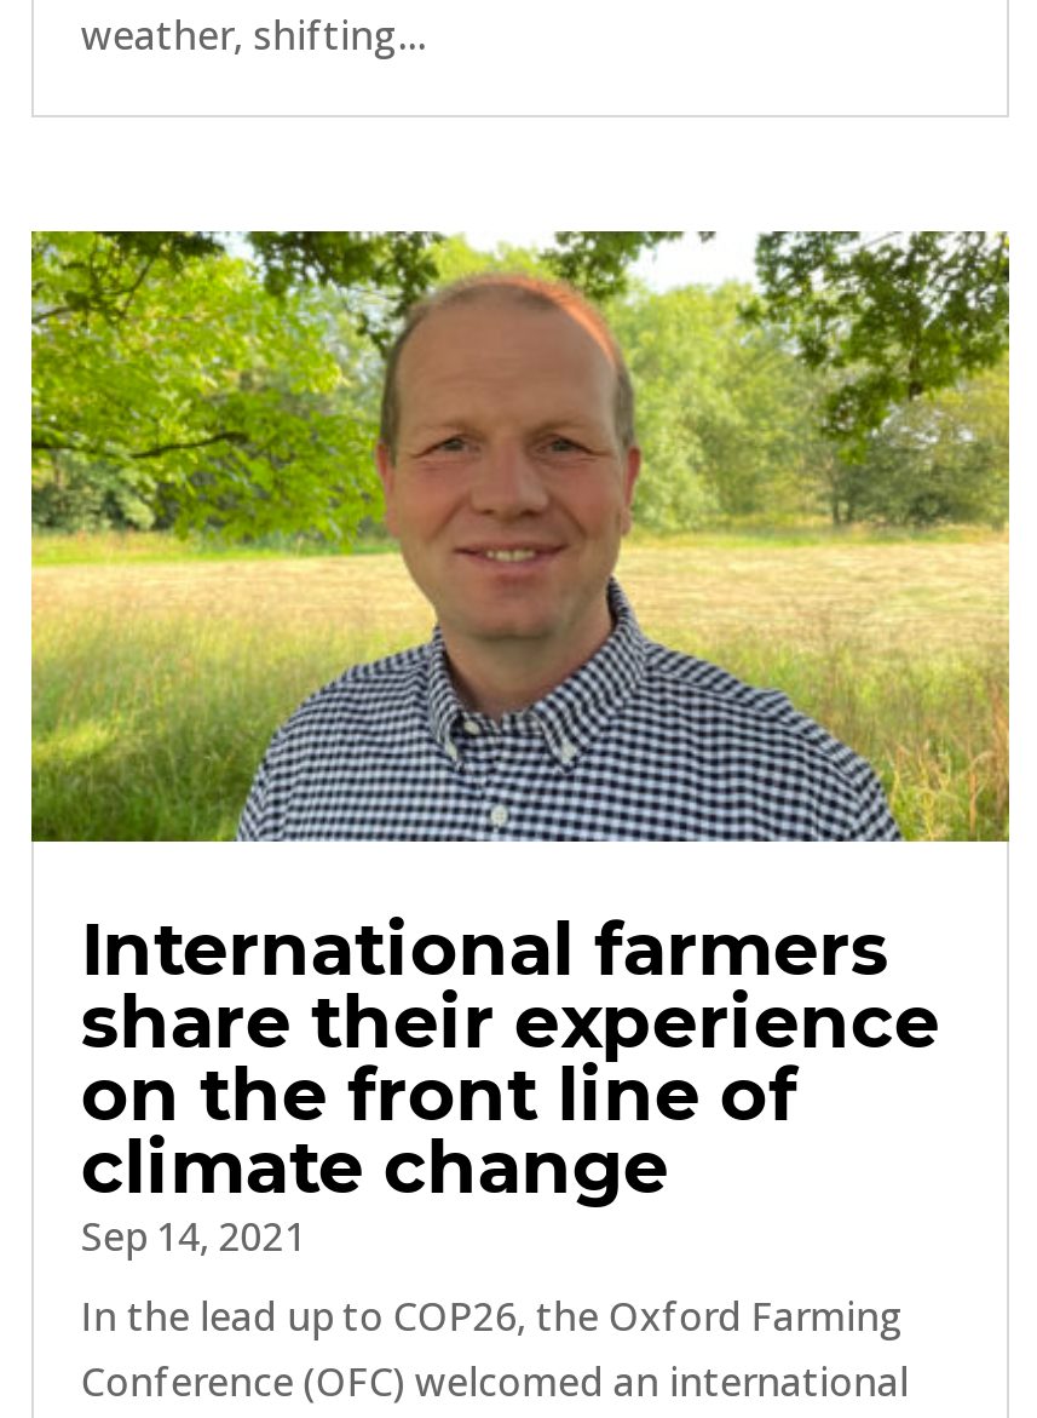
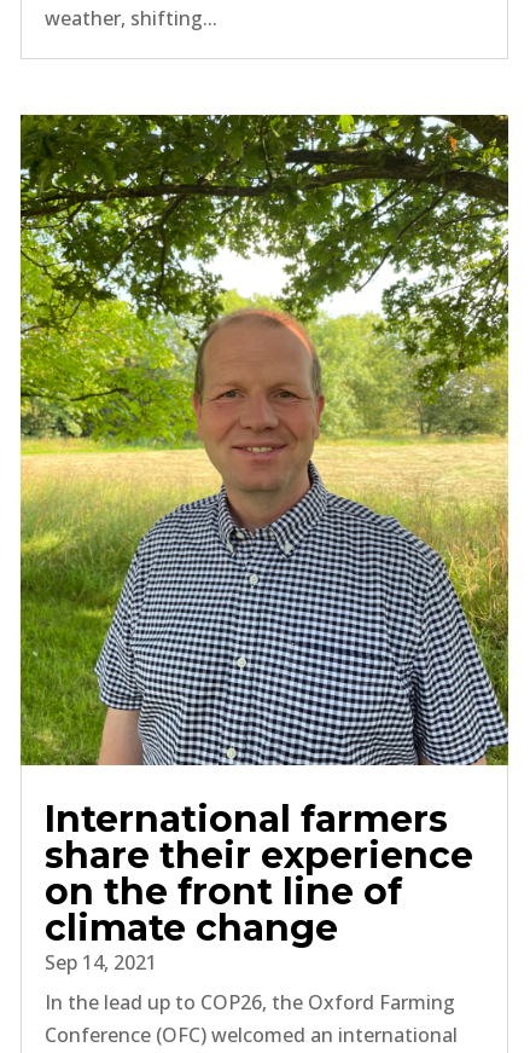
[29,230,1009,845] [image] -> [19,114,509,766] [image]

